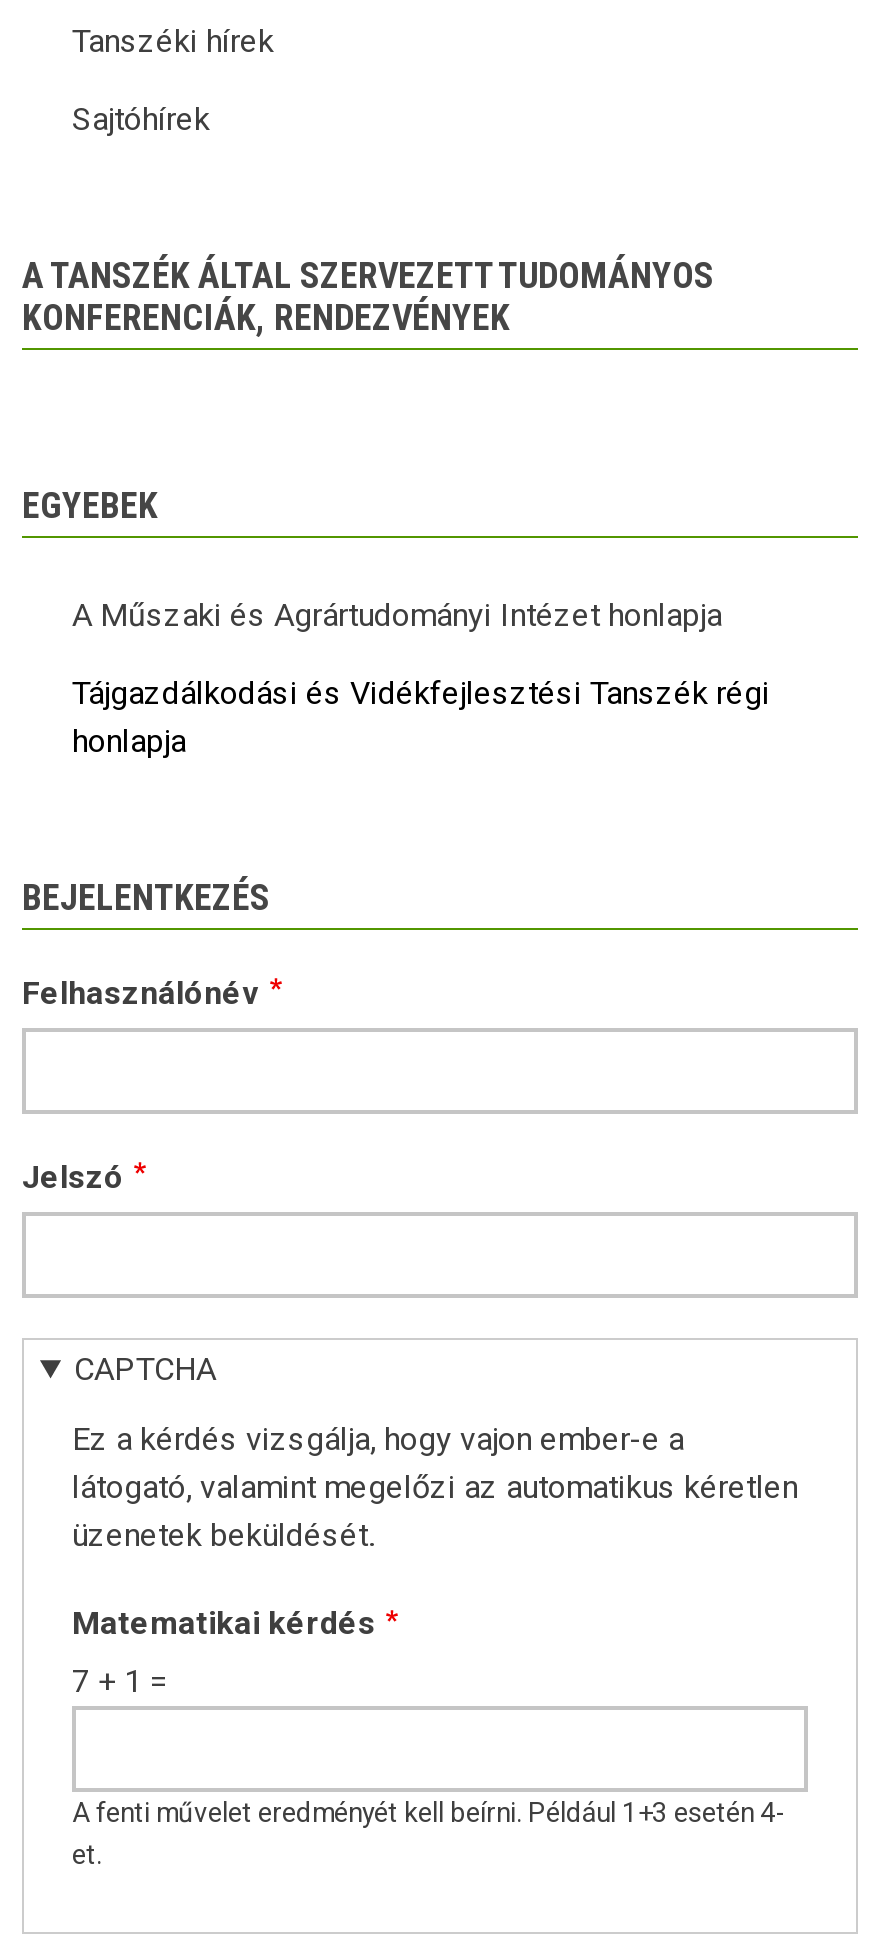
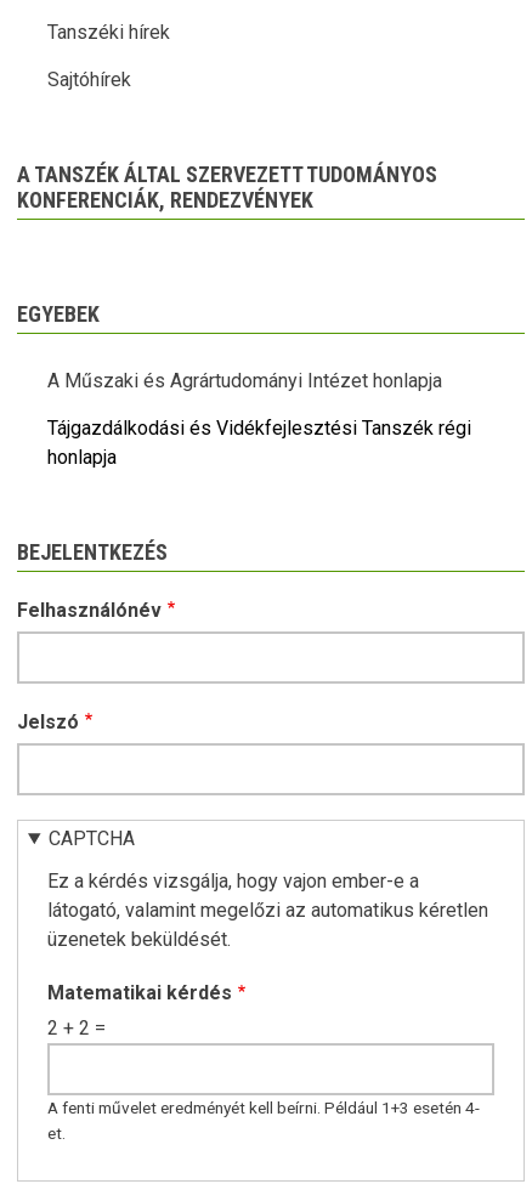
[72,1662,168,1700] 7 + 1 = -> [47,1017,106,1040] 2 + 2 =

